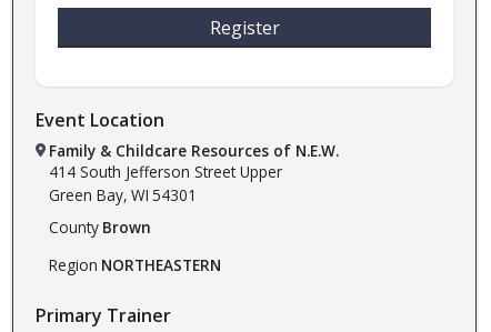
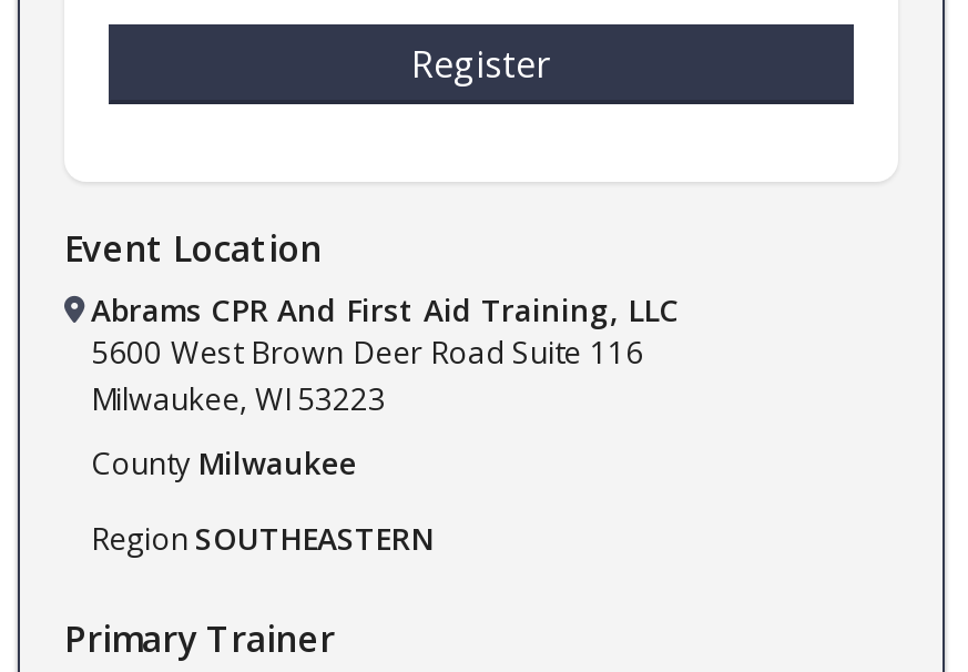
[49,140,339,205] Family & Childcare Resources of N.E.W. | 414 South Jefferson Street Upper | Green Bay, WI 54301 -> [91,288,679,419] Abrams CPR And First Aid Training, LLC | 5600 West Brown Deer Road Suite 116 | Milwaukee, WI 53223
[49,217,151,238] County Brown -> [91,441,357,483] County Milwaukee
[49,254,221,275] Region NORTHEASTERN -> [91,517,432,559] Region SOUTHEASTERN

